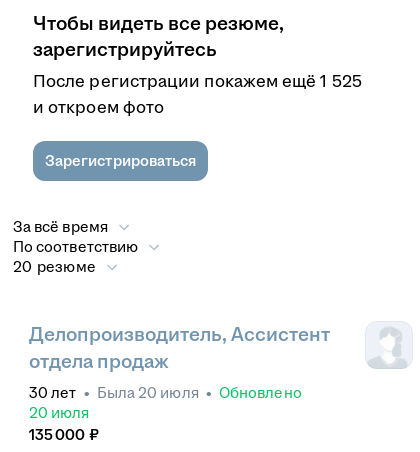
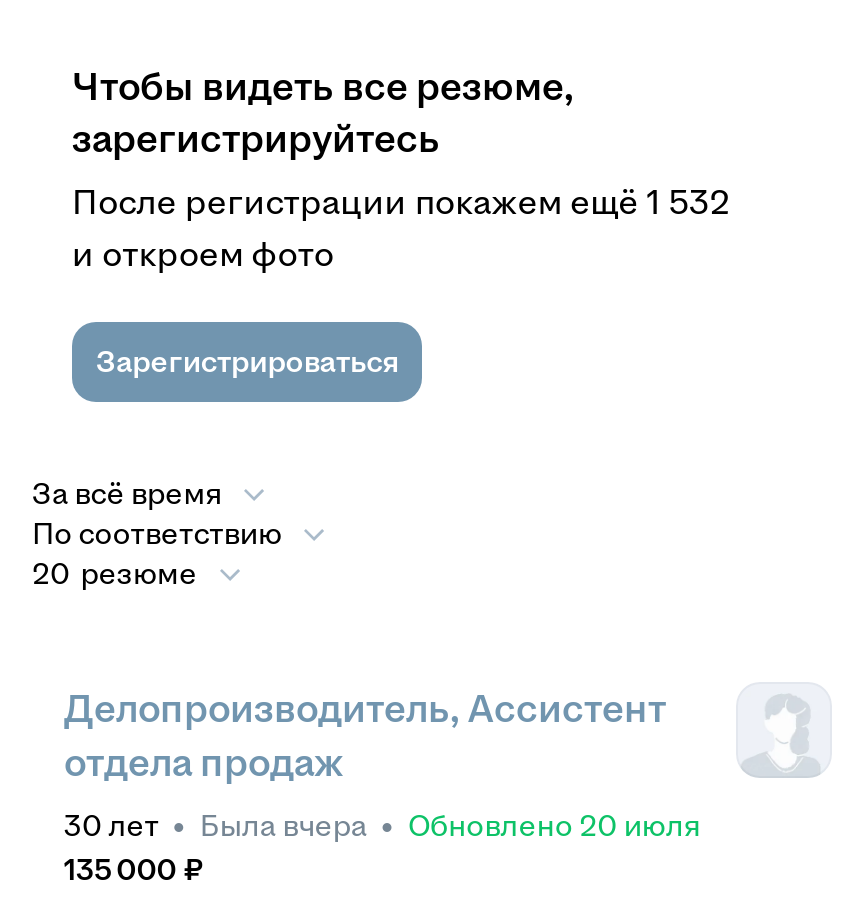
[33,72,362,91] После регистрации покажем ещё 1 525 -> [72,184,730,222] После регистрации покажем ещё 1 532
[29,384,302,421] 30 лет • Была 20 июля • Обновлено | 20 июля -> [64,808,700,842] 30 лет • Была вчера • Обновлено 20 июля

